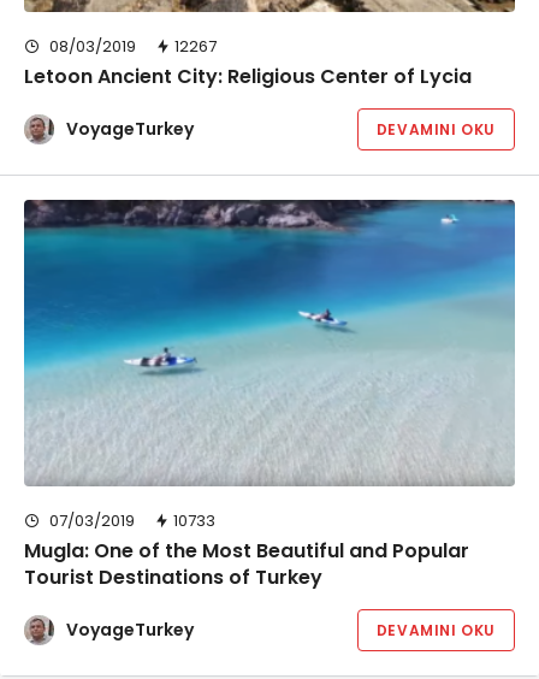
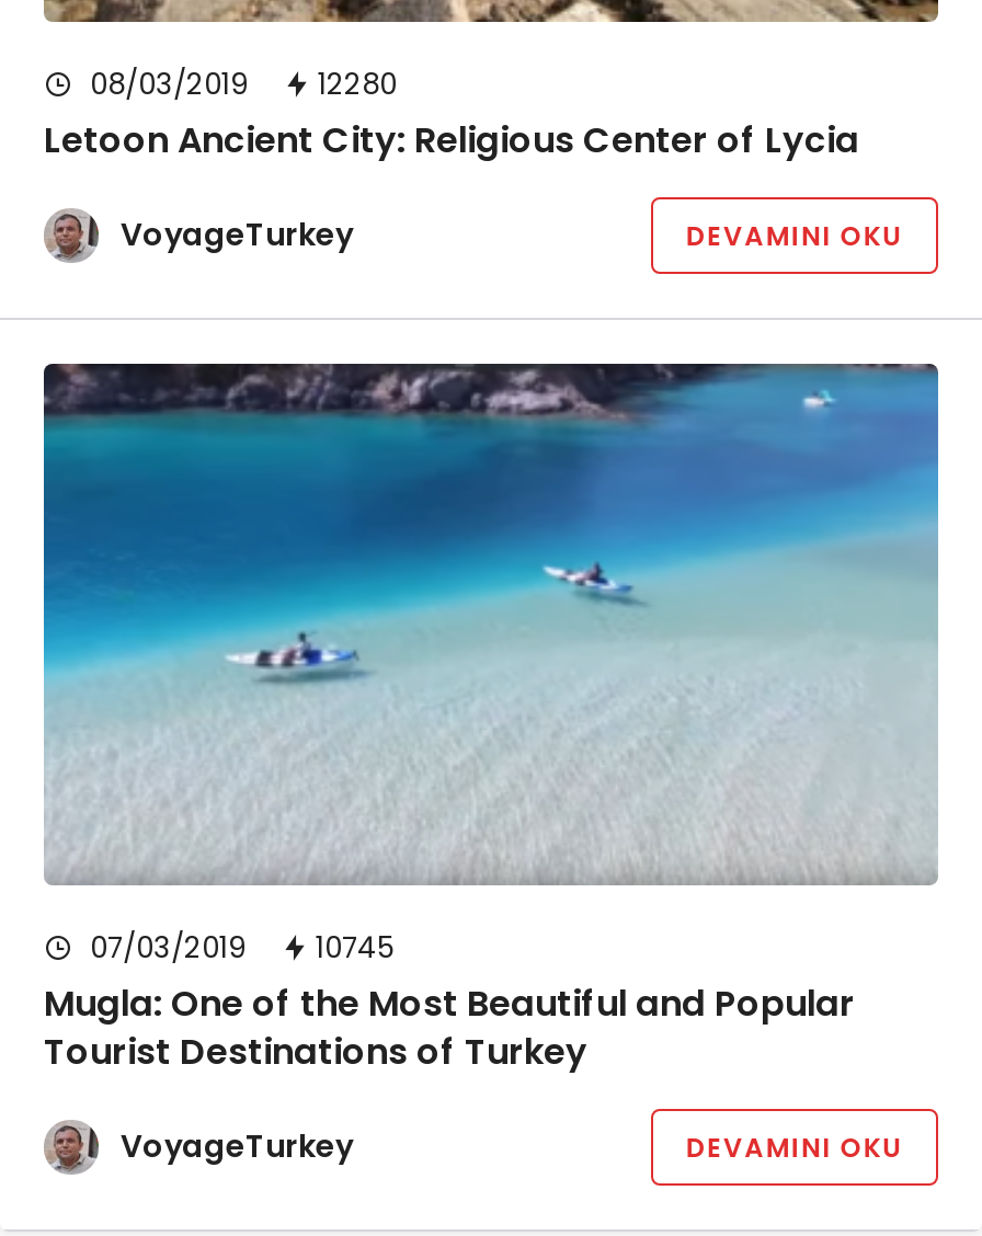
[46,35,217,58] 08/03/2019 12267 -> [83,64,397,106] 08/03/2019 12280
[46,509,215,532] 07/03/2019 10733 -> [83,927,395,968] 07/03/2019 10745

